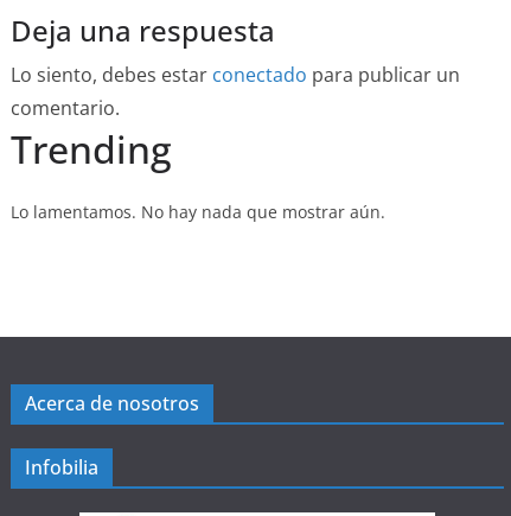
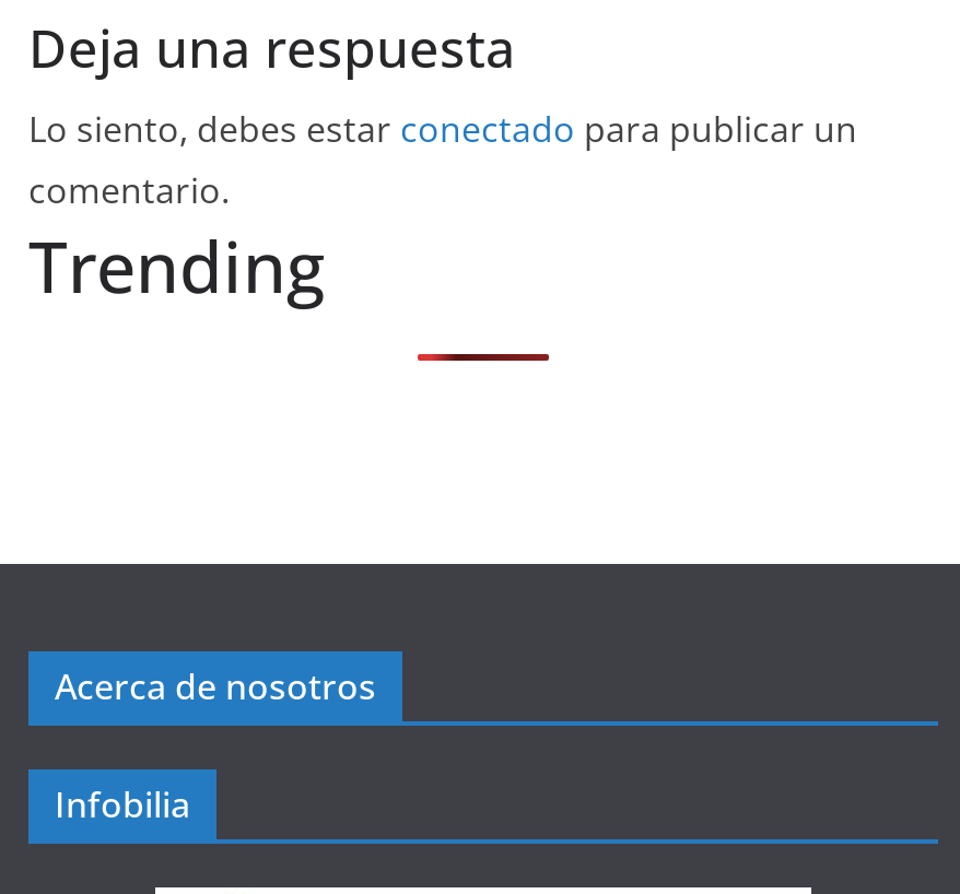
[11,201,385,223] Lo lamentamos. No hay nada que mostrar aún. -> none

